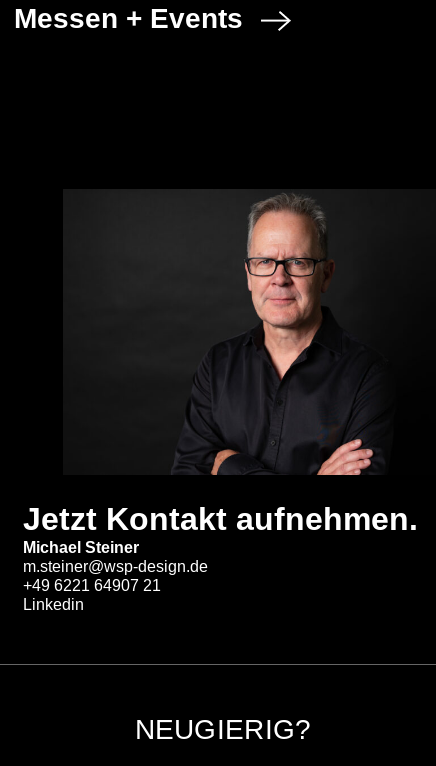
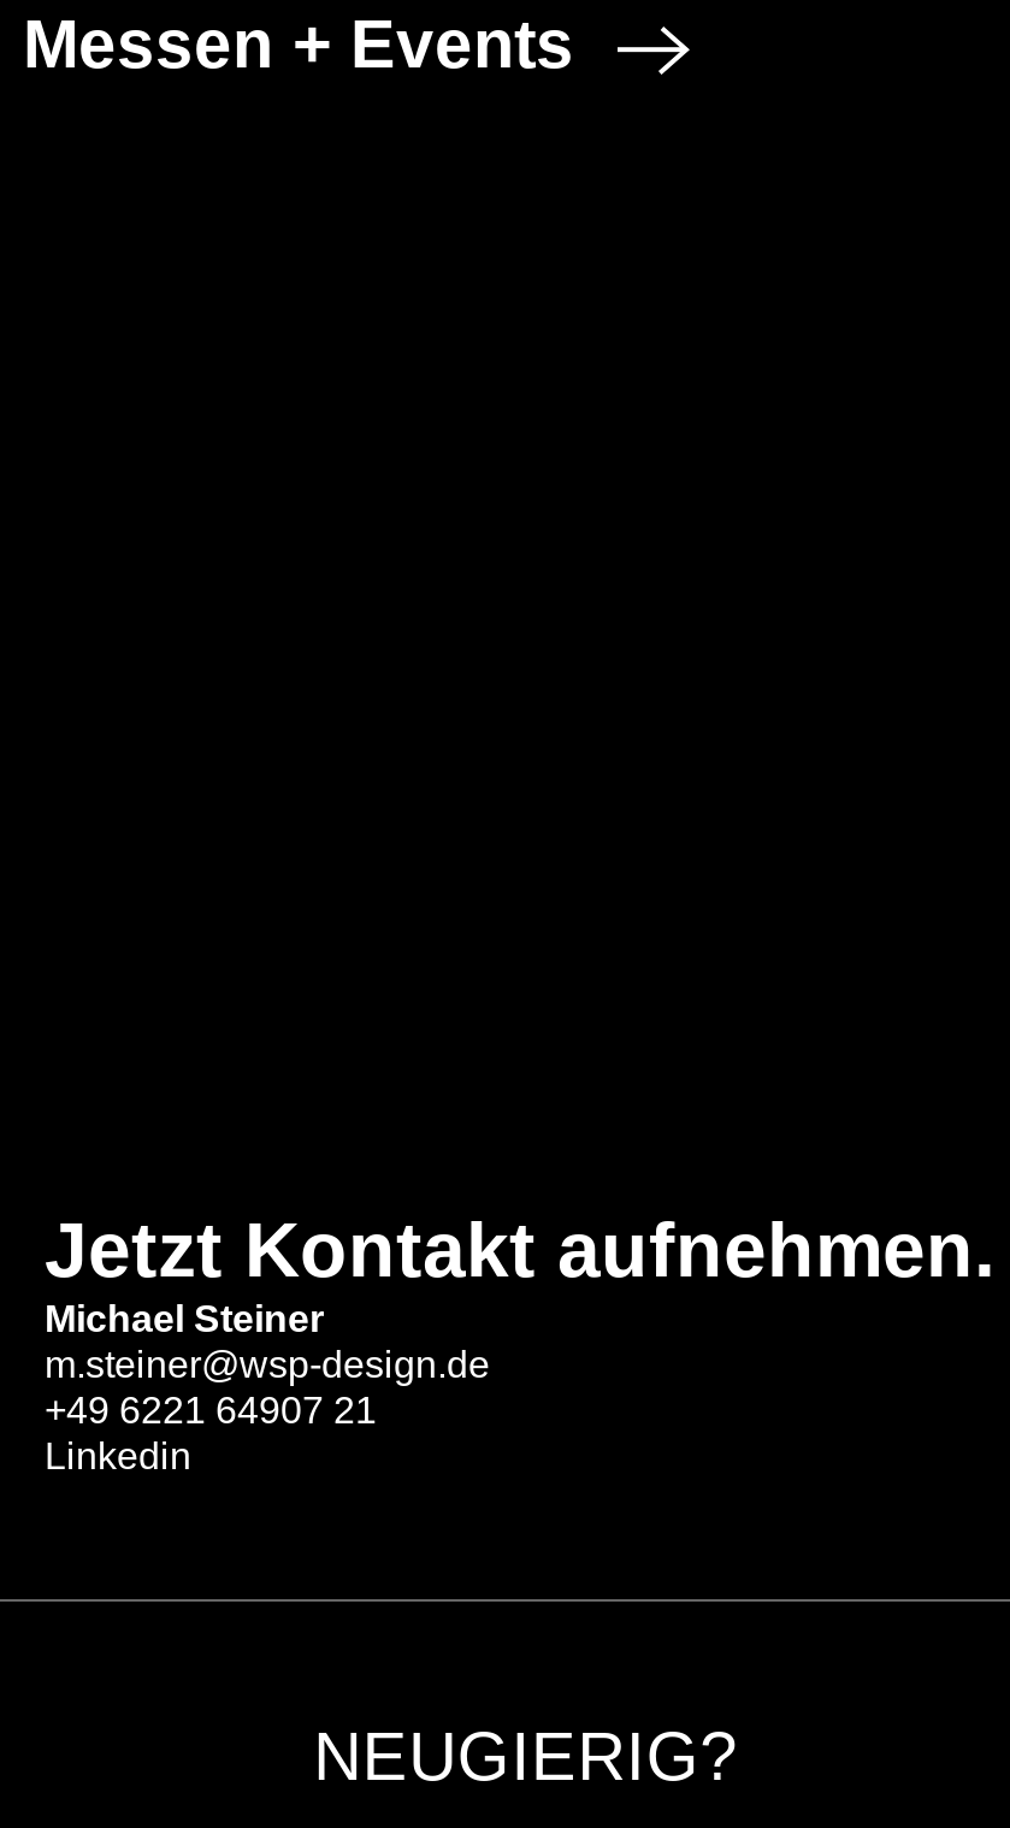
[74,190,383,476] [image] -> none

